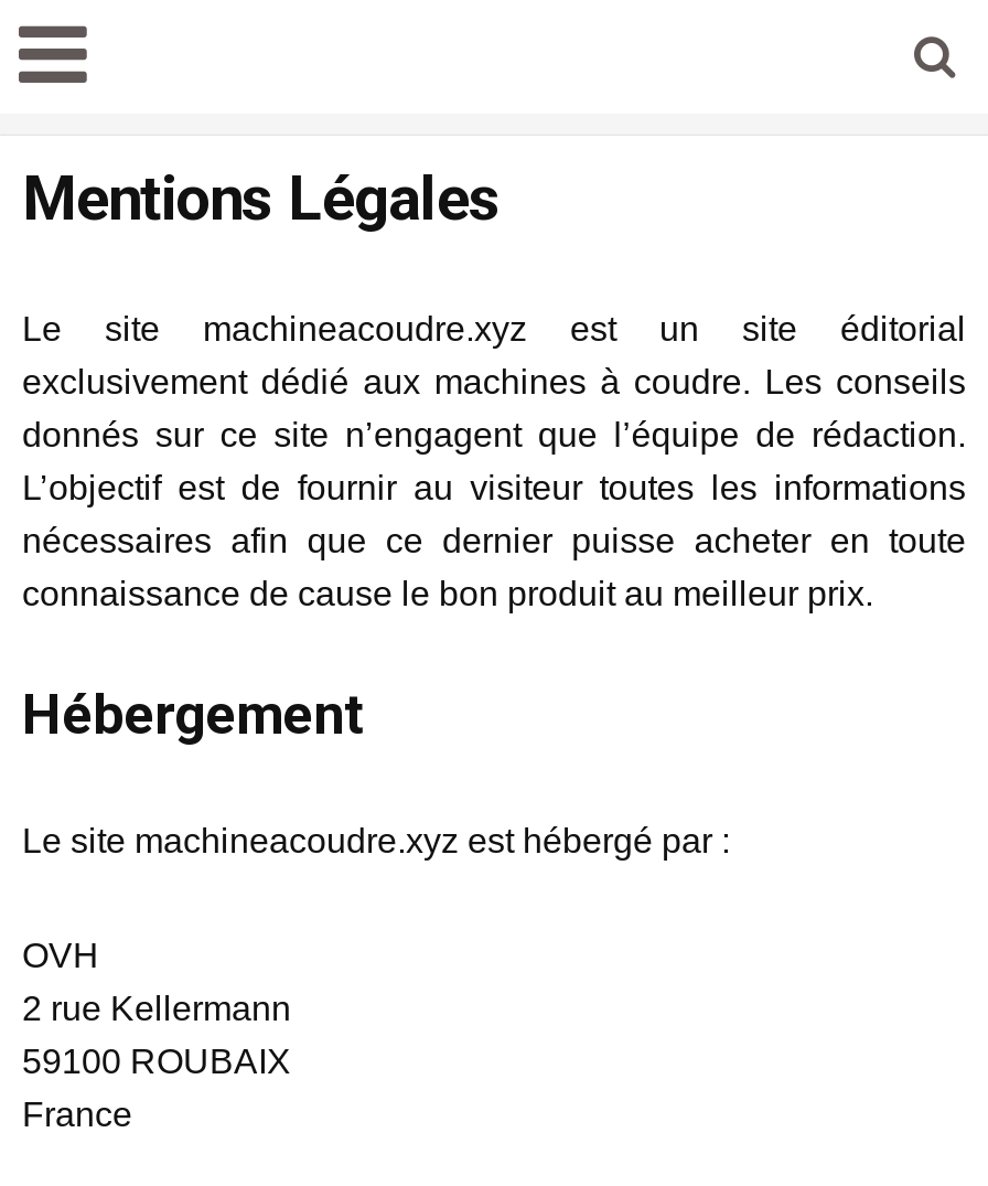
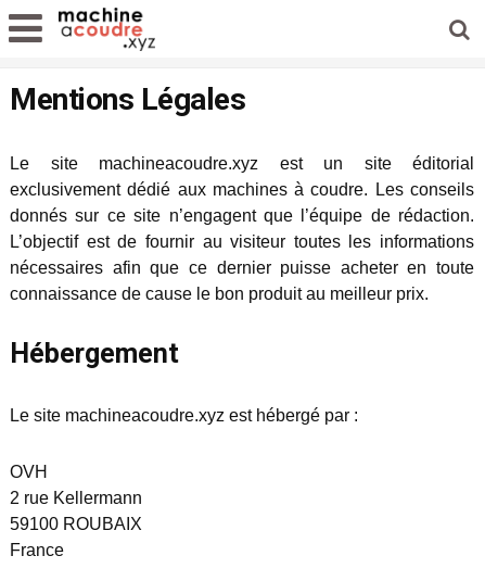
none -> [58,7,156,52] [image]

